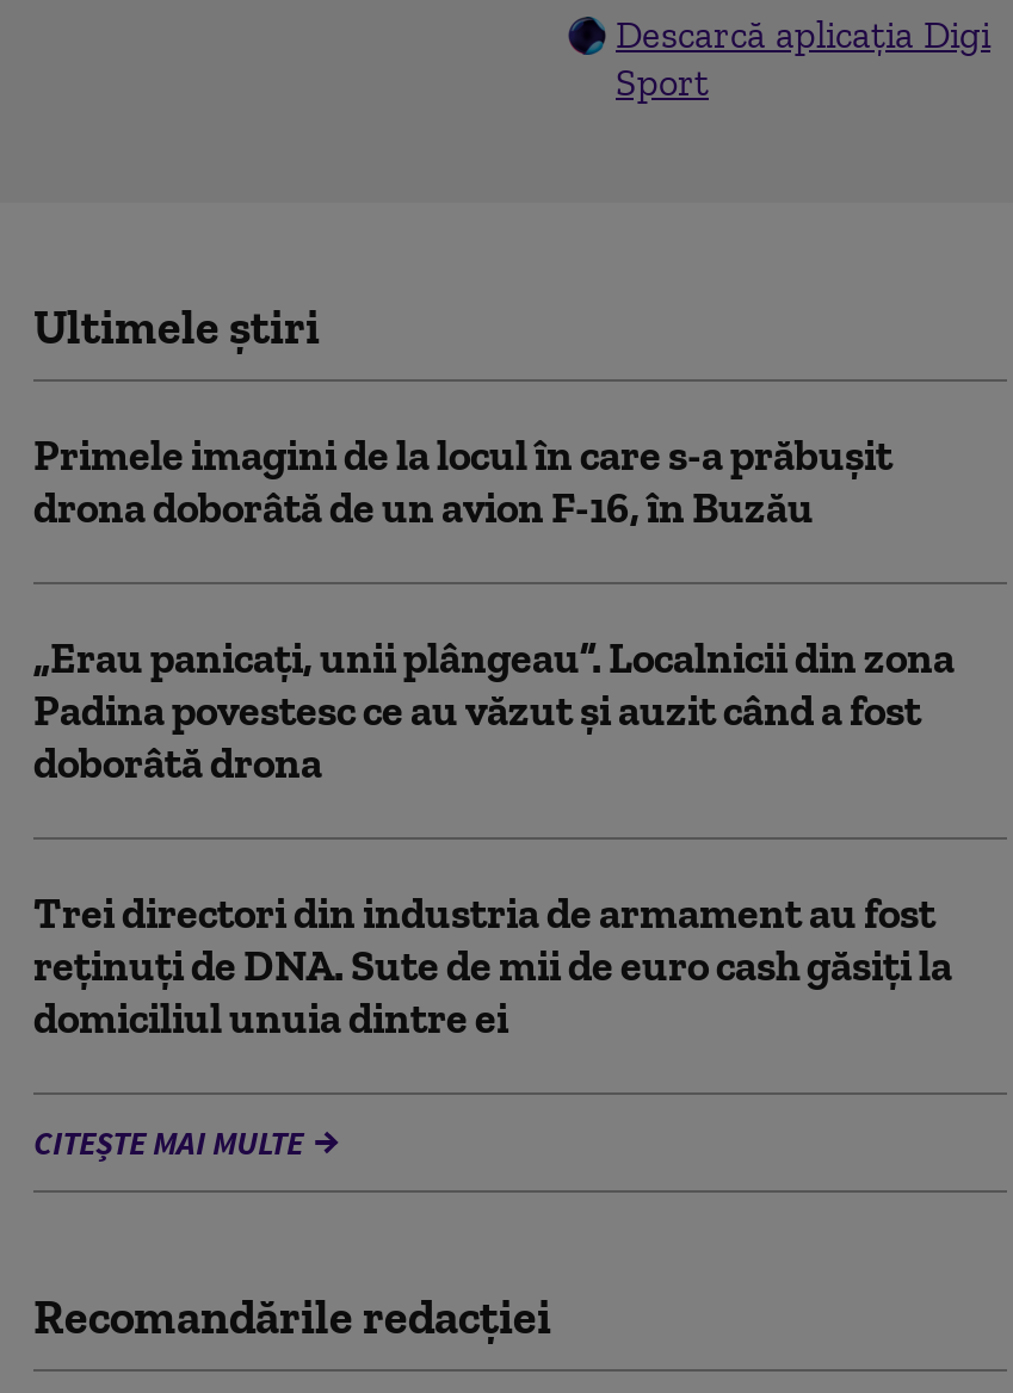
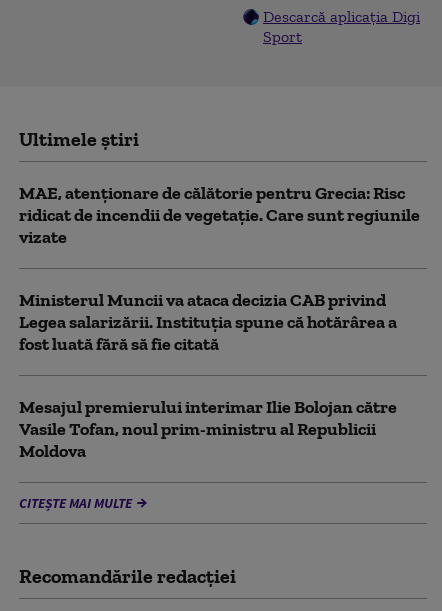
[33,429,892,534] Primele imagini de la locul în care s-a prăbușit | drona doborâtă de un avion F-16, în Buzău -> [19,181,420,247] MAE, atenţionare de călătorie pentru Grecia: Risc | ridicat de incendii de vegetaţie. Care sunt regiunile | vizate
[33,632,955,790] „Erau panicați, unii plângeau”. Localnicii din zona | Padina povestesc ce au văzut și auzit când a fost | doborâtă drona -> [19,288,397,354] Ministerul Muncii va ataca decizia CAB privind | Legea salarizării. Instituția spune că hotărârea a | fost luată fără să fie citată
[33,887,952,1045] Trei directori din industria de armament au fost | reținuți de DNA. Sute de mii de euro cash găsiți la | domiciliul unuia dintre ei -> [19,395,397,461] Mesajul premierului interimar Ilie Bolojan către | Vasile Tofan, noul prim-ministru al Republicii | Moldova

